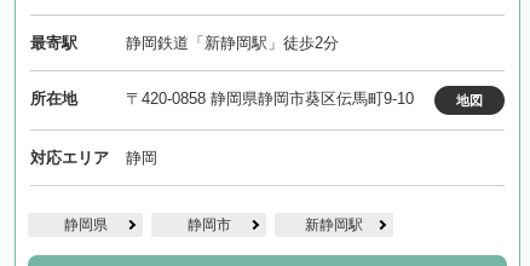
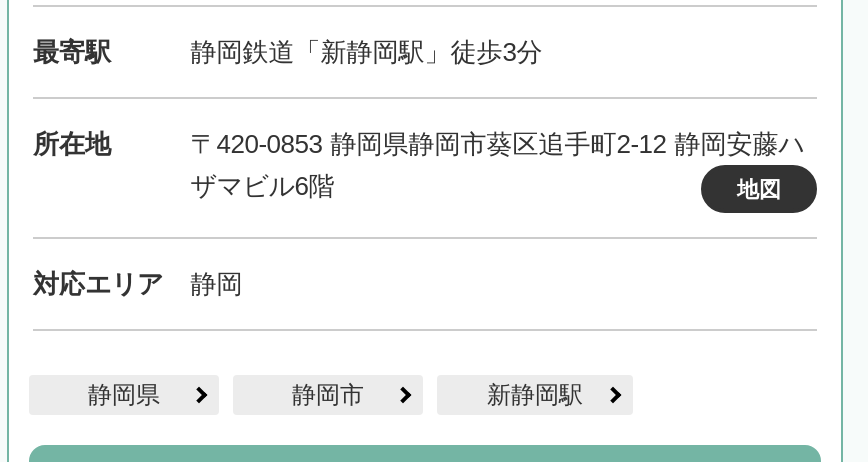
[125,34,338,52] 静岡鉄道「新静岡駅」徒歩2分 -> [190,37,542,67] 静岡鉄道「新静岡駅」徒歩3分
[125,90,413,108] 〒420-0858 静岡県静岡市葵区伝馬町9-10 -> [190,129,804,201] 〒420-0853 静岡県静岡市葵区追手町2-12 静岡安藤ハ | ザマビル6階

